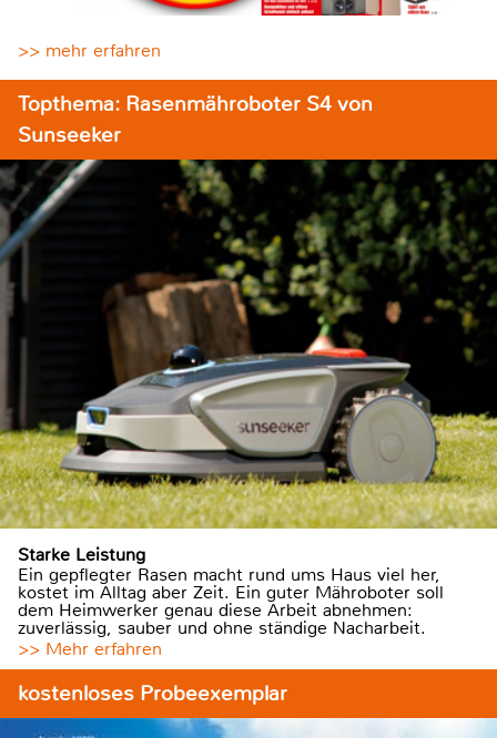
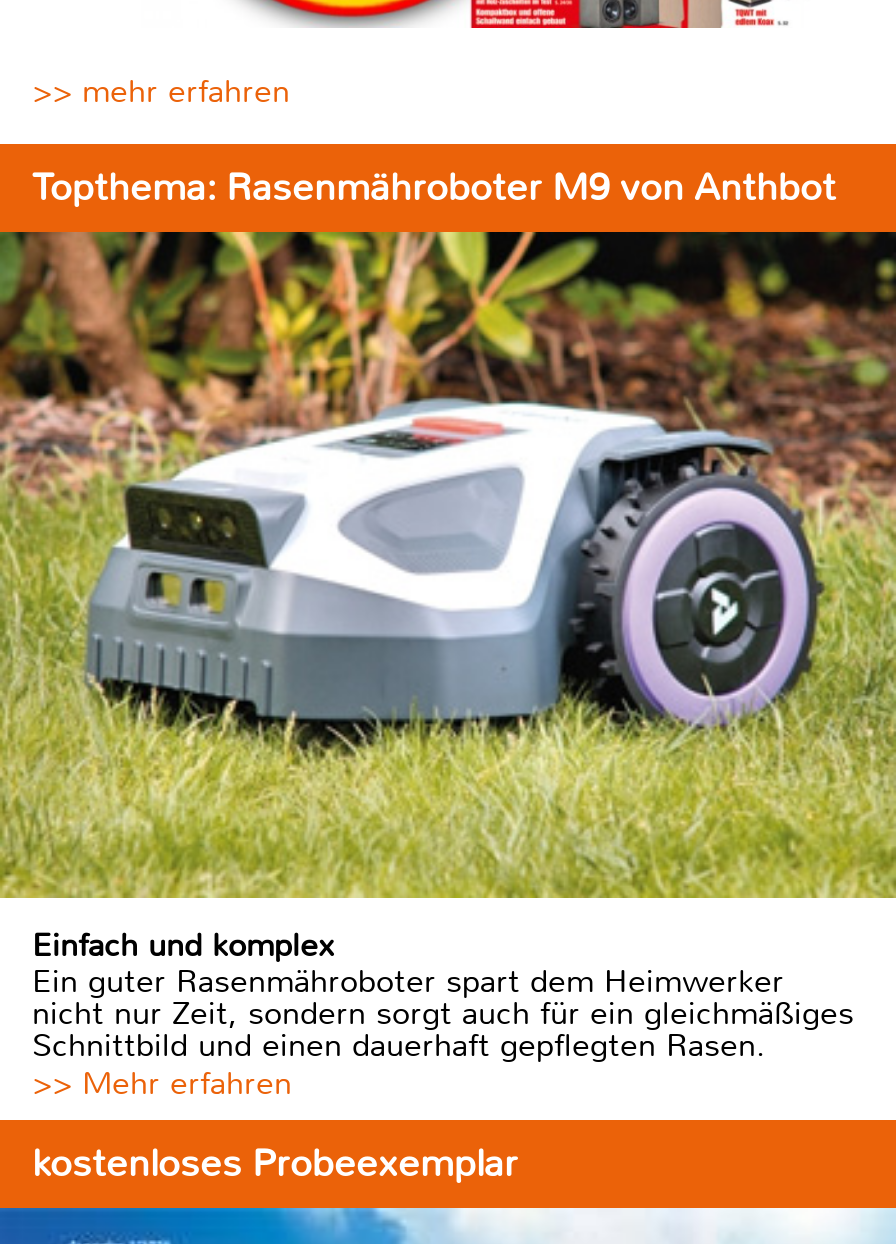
[18,90,373,149] Topthema: Rasenmähroboter S4 von | Sunseeker -> [32,162,836,212] Topthema: Rasenmähroboter M9 von Anthbot
[3,158,494,639] [image] | Starke Leistung | Ein gepflegter Rasen macht rund ums Haus viel her, | kostet im Alltag aber Zeit. Ein guter Mähroboter soll | dem Heimwerker genau diese Arbeit abnehmen: | zuverlässig, sauber und ohne ständige Nacharbeit. -> [6,230,890,1066] [image] | Einfach und komplex | Ein guter Rasenmähroboter spart dem Heimwerker | nicht nur Zeit, sondern sorgt auch für ein gleichmäßiges | Schnittbild und einen dauerhaft gepflegten Rasen.

